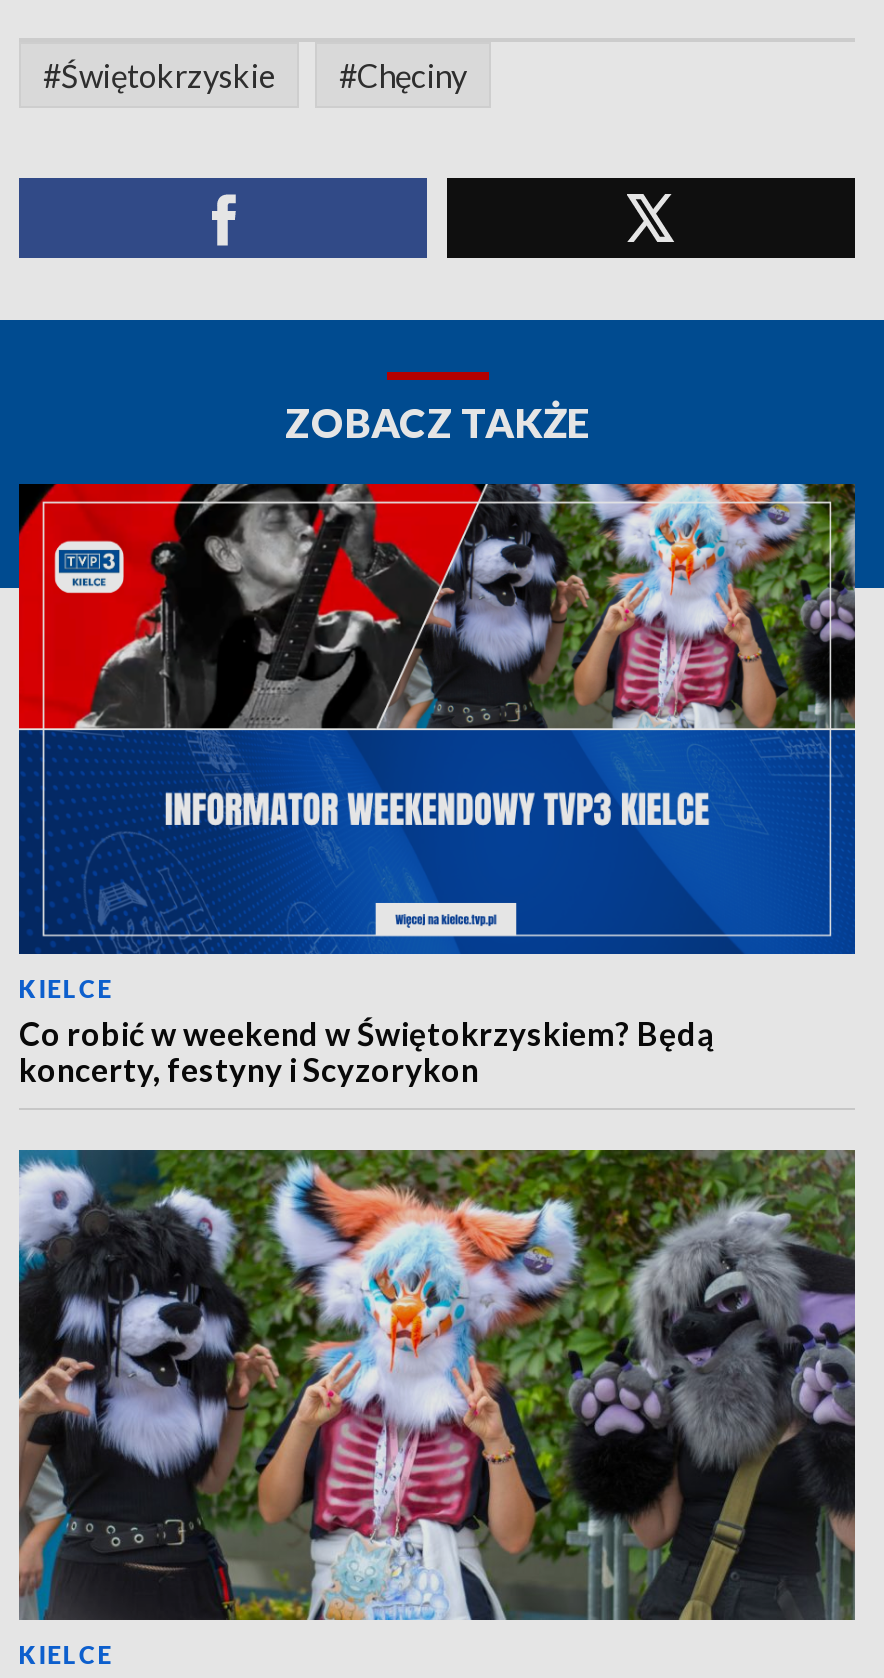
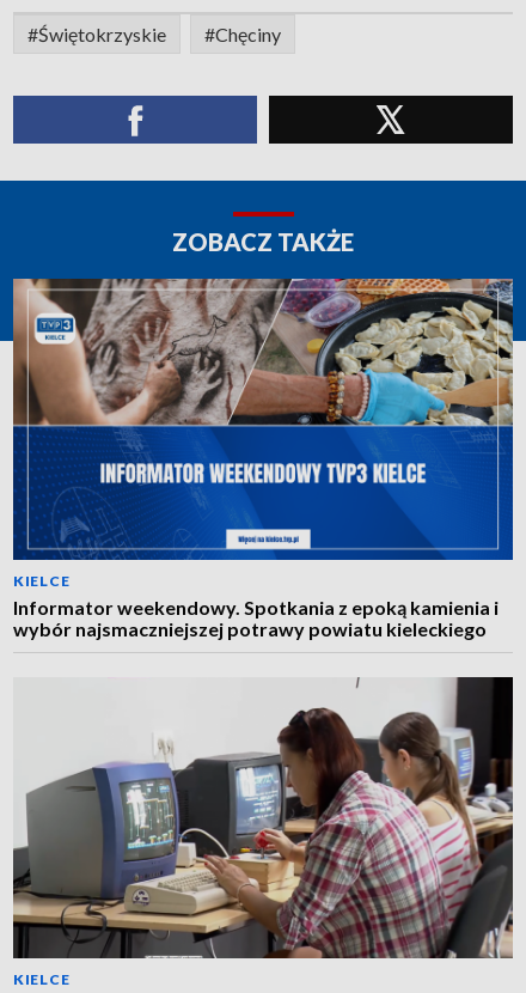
[17,482,857,730] [image] -> [12,278,514,426] [image]
[19,1014,713,1088] Co robić w weekend w Świętokrzyskiem? Będą | koncerty, festyny i Scyzorykon -> [13,596,499,640] Informator weekendowy. Spotkania z epoką kamienia i | wybór najsmaczniejszej potrawy powiatu kieleckiego
[17,1148,857,1622] [image] -> [12,676,514,960] [image]

